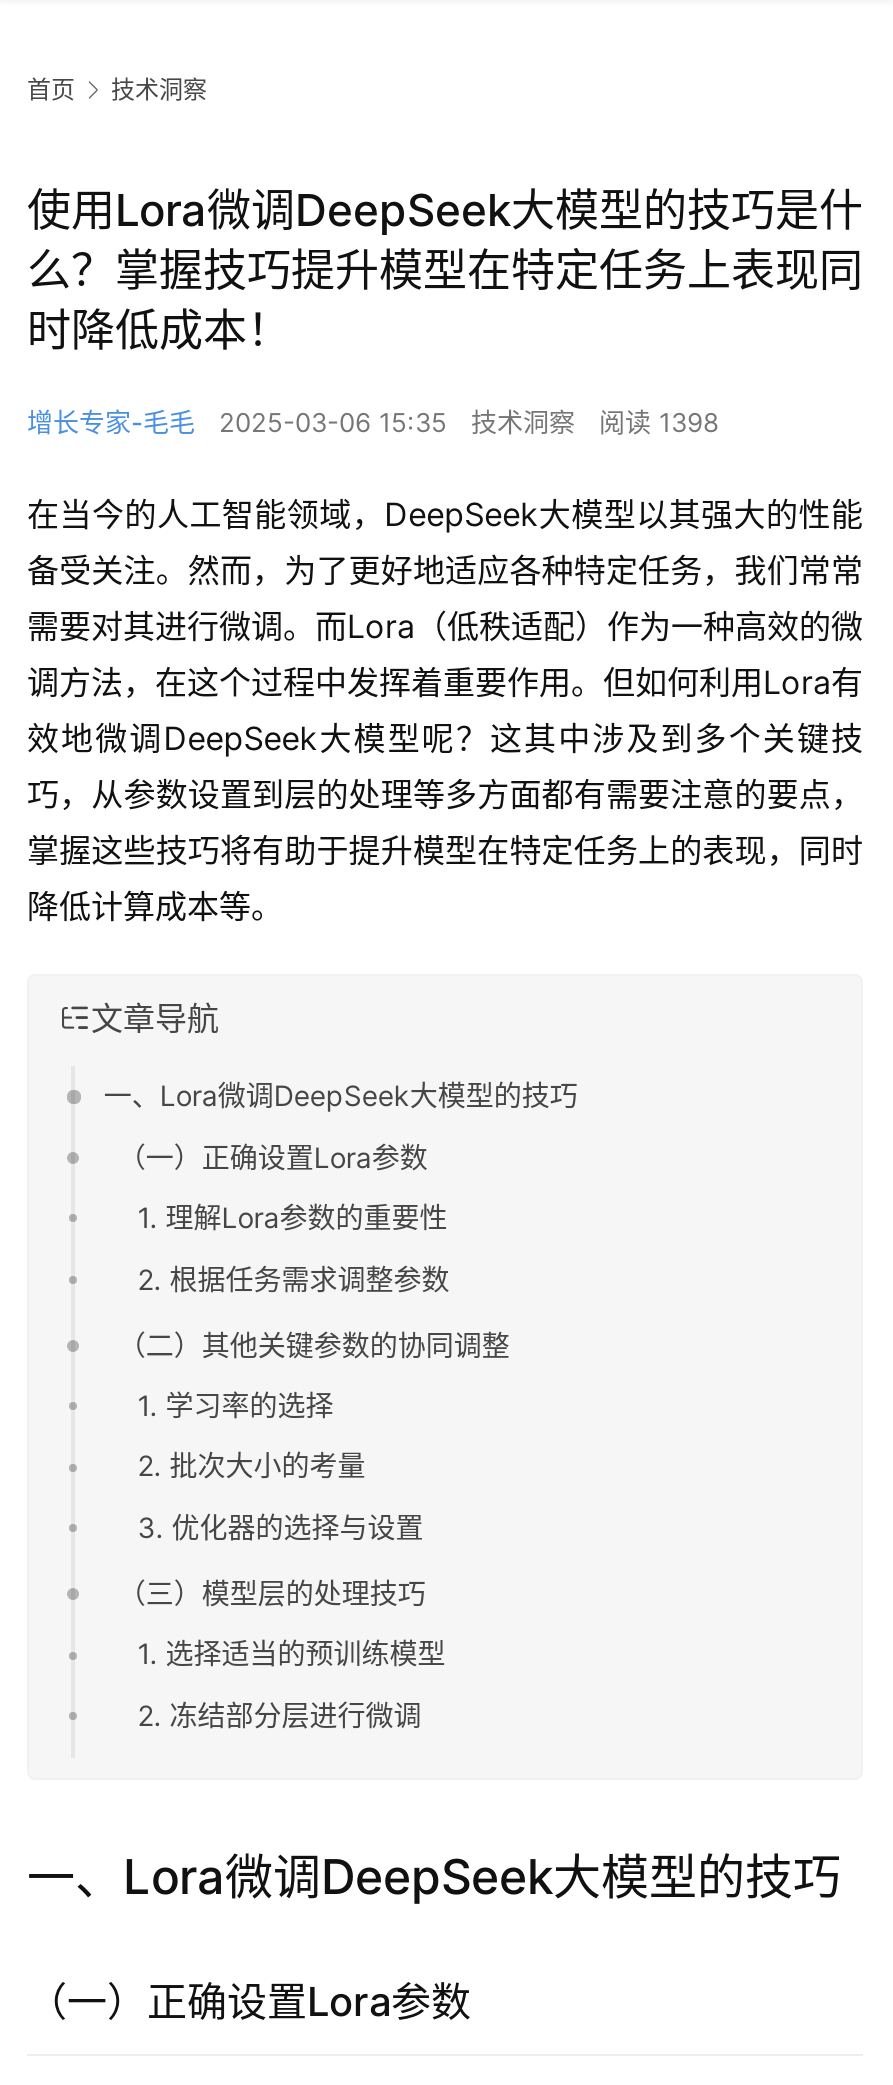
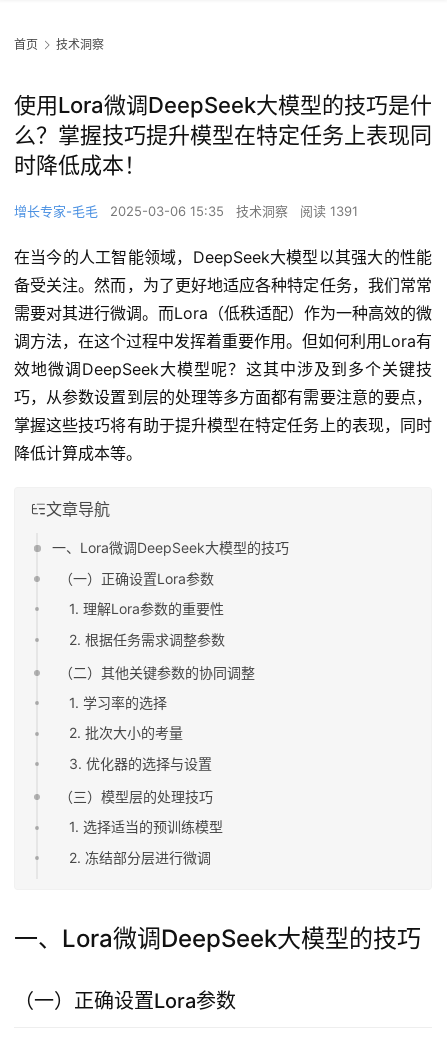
[27,406,719,438] 增长专家-毛毛 2025-03-06 15:35 技术洞察 阅读 1398 -> [14,203,358,219] 增长专家-毛毛 2025-03-06 15:35 技术洞察 阅读 1391

